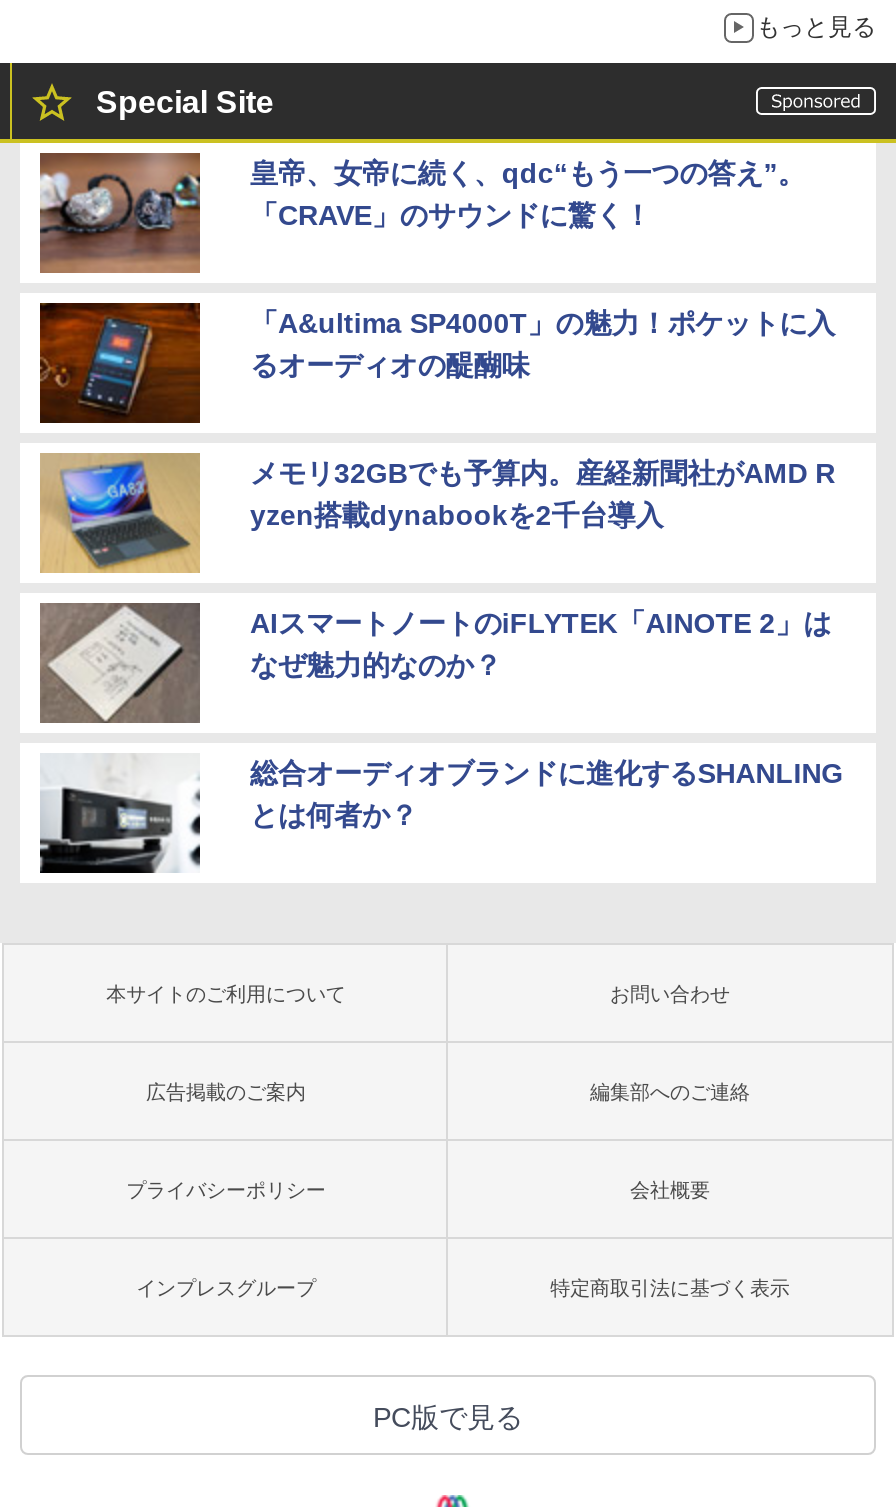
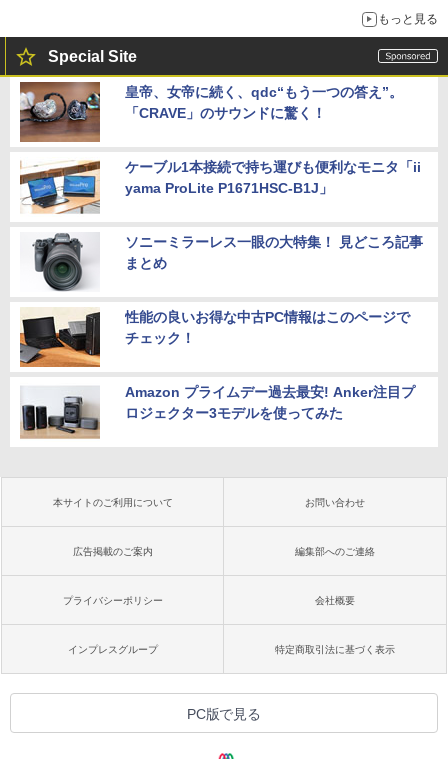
[38,301,835,425] [image] | 「A&ultima SP4000T」の魅力！ポケットに入 | るオーディオの醍醐味 -> [19,157,421,217] [image] | ケーブル1本接続で持ち運びも便利なモニタ「ii | yama ProLite P1671HSC-B1J」
[38,451,835,575] [image] | メモリ32GBでも予算内。産経新聞社がAMD R | yzen搭載dynabookを2千台導入 -> [20,232,423,292] [image] | ソニーミラーレス一眼の大特集！ 見どころ記事 | まとめ
[38,601,831,723] [image] | AIスマートノートのiFLYTEK「AINOTE 2」は | なぜ魅力的なのか？ -> [20,307,410,368] [image] | 性能の良いお得な中古PC情報はこのページで | チェック！
[38,757,843,875] [image] | 総合オーディオブランドに進化するSHANLING | とは何者か？ -> [20,384,415,442] [image] | Amazon プライムデー過去最安! Anker注目プ | ロジェクター3モデルを使ってみた

